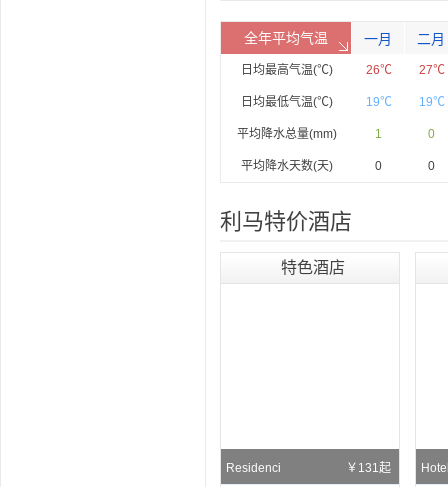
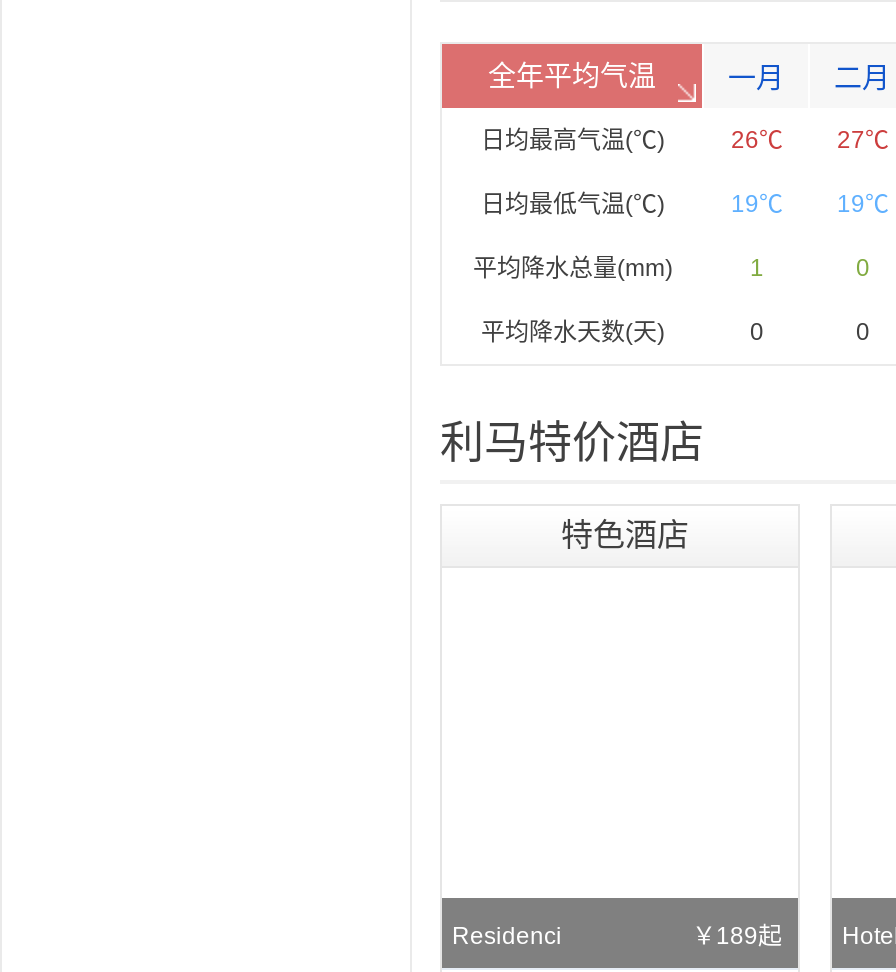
[346,461,391,475] ￥131起 -> [692,922,782,950] ￥189起

